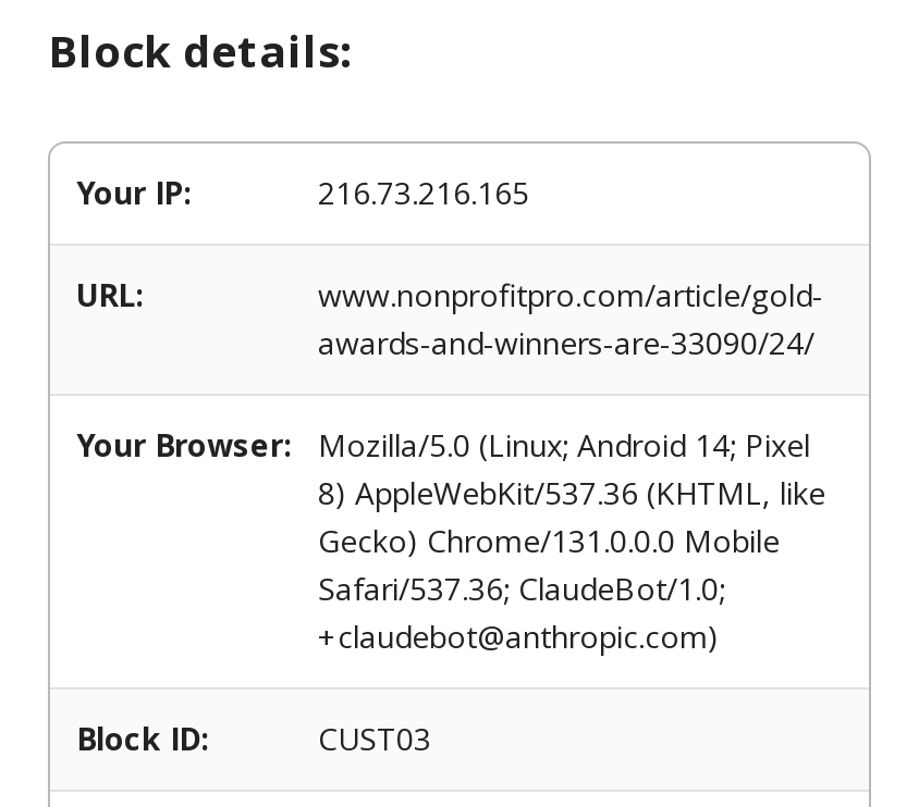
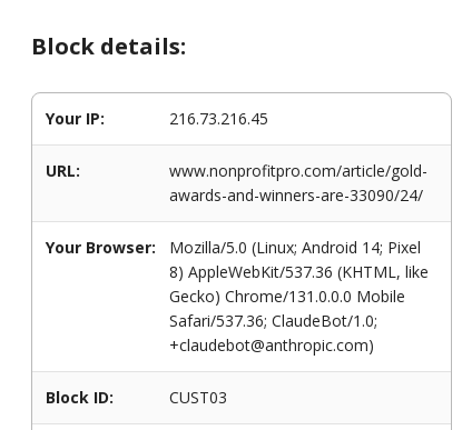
[318,172,529,213] 216.73.216.165 -> [169,108,268,129] 216.73.216.45

